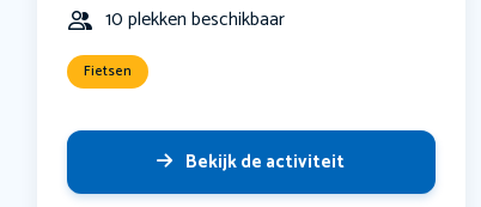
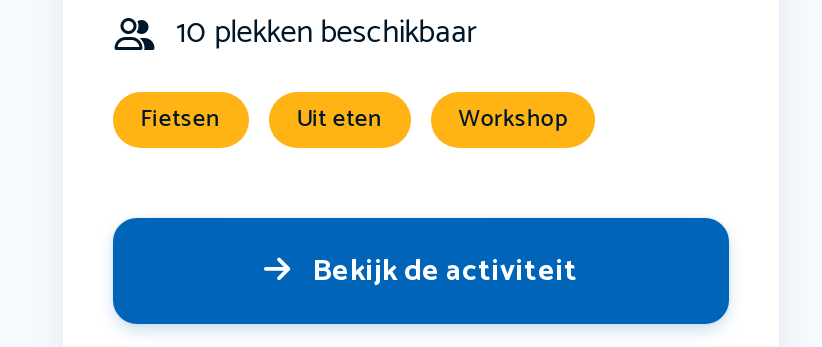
none -> [297,101,567,139] Uit eten | Workshop

